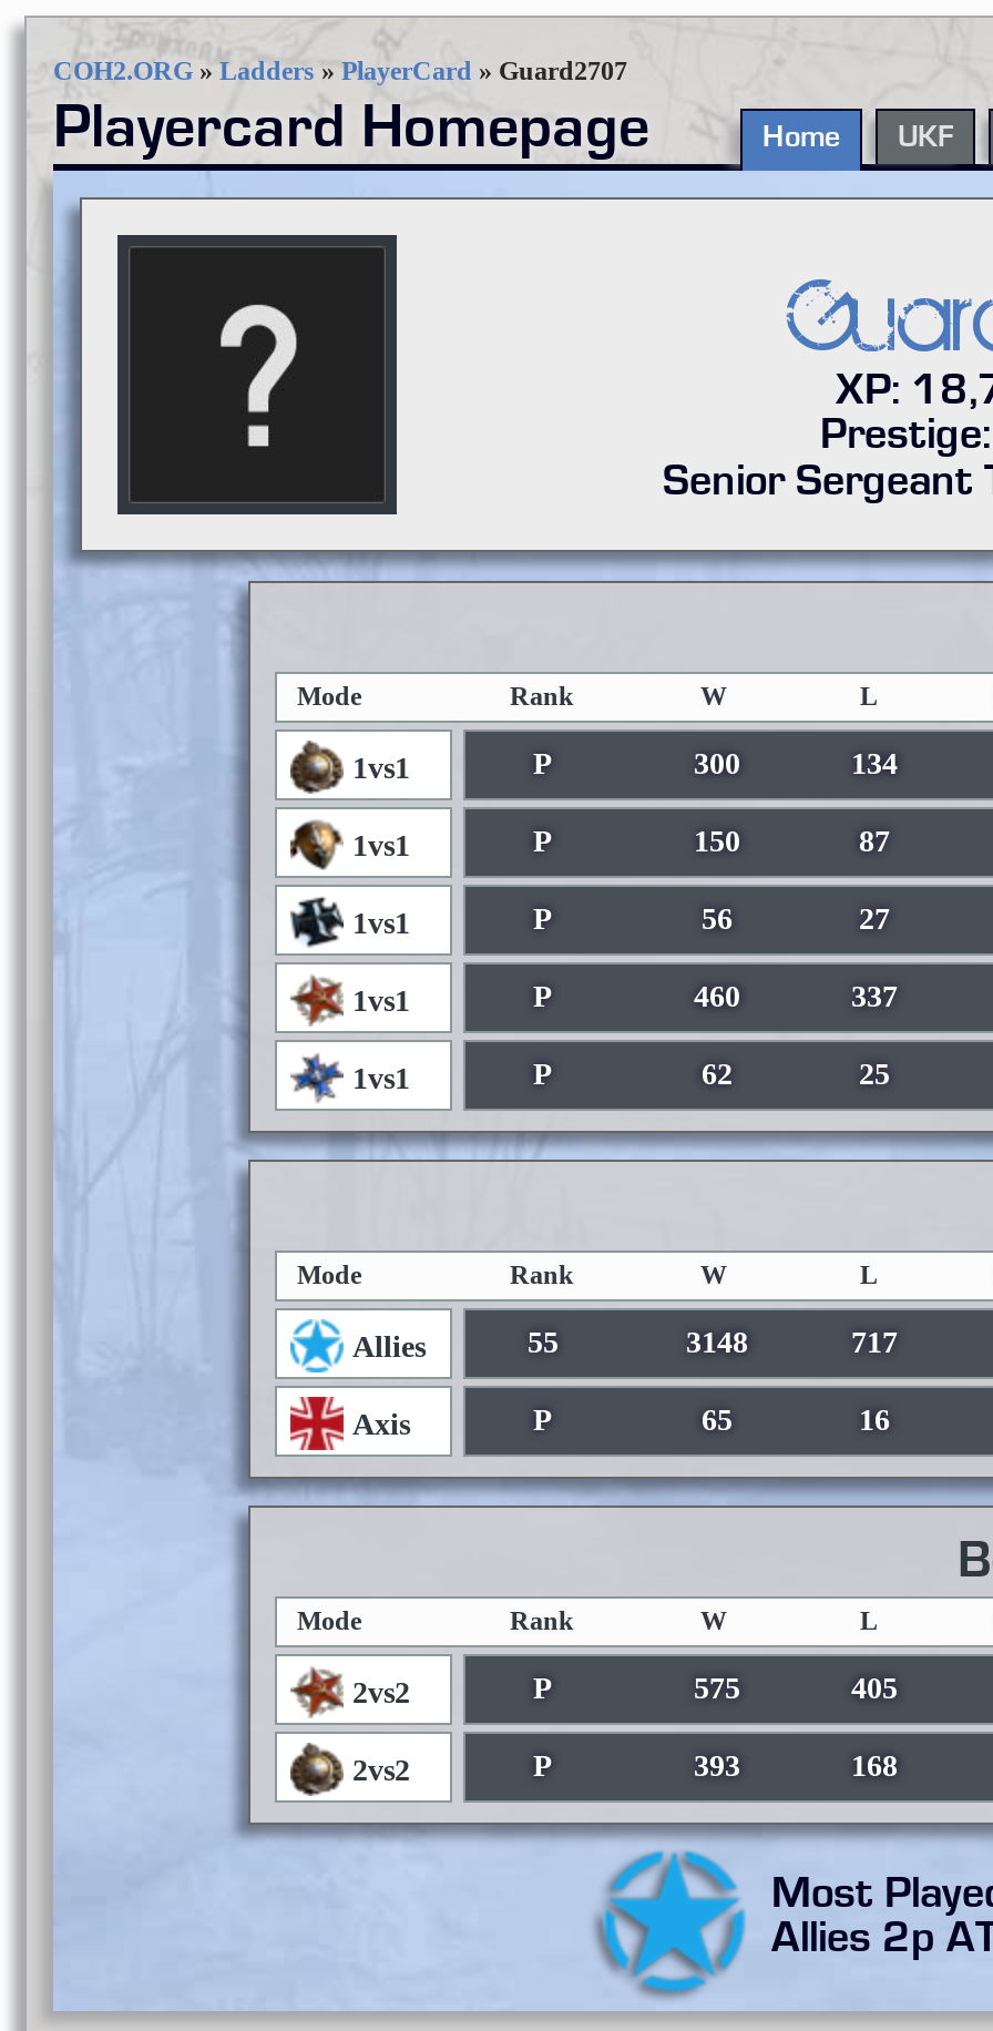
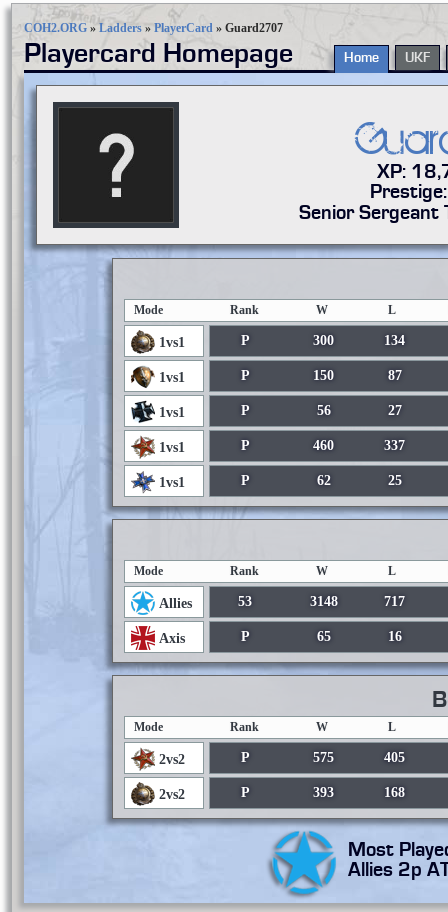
[528,1326,559,1359] 55 -> [238,594,252,609] 53

